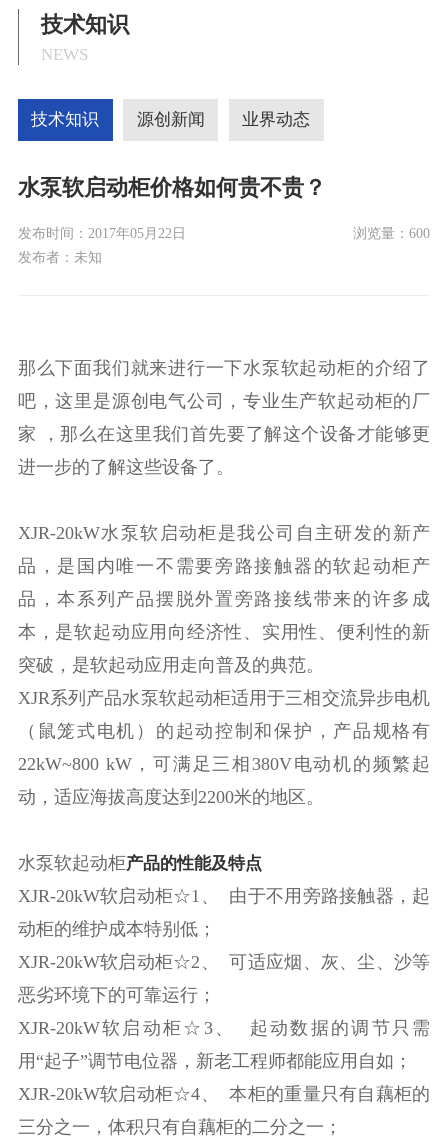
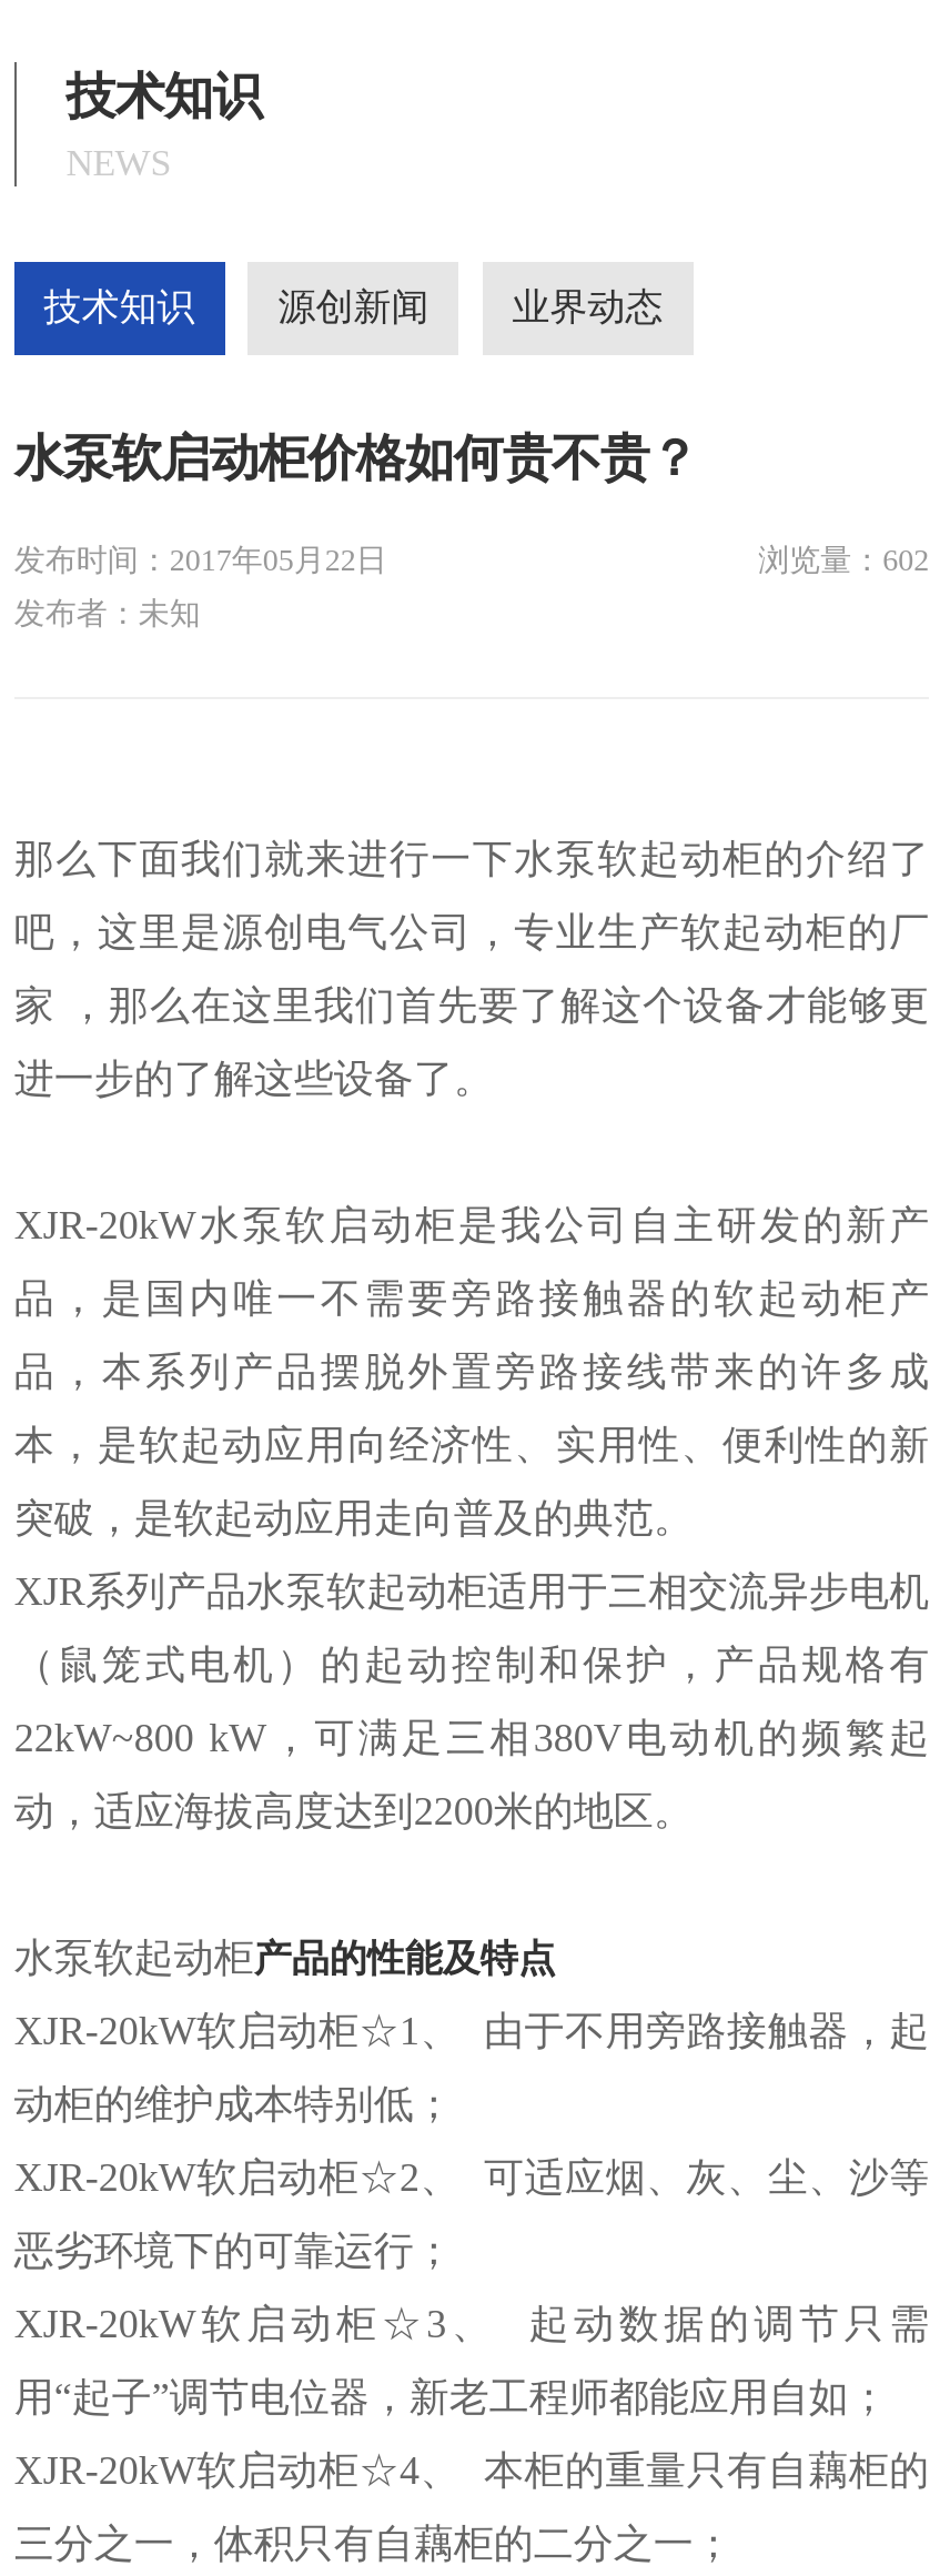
[353,226,430,241] 浏览量：600 -> [758,544,929,577] 浏览量：602

